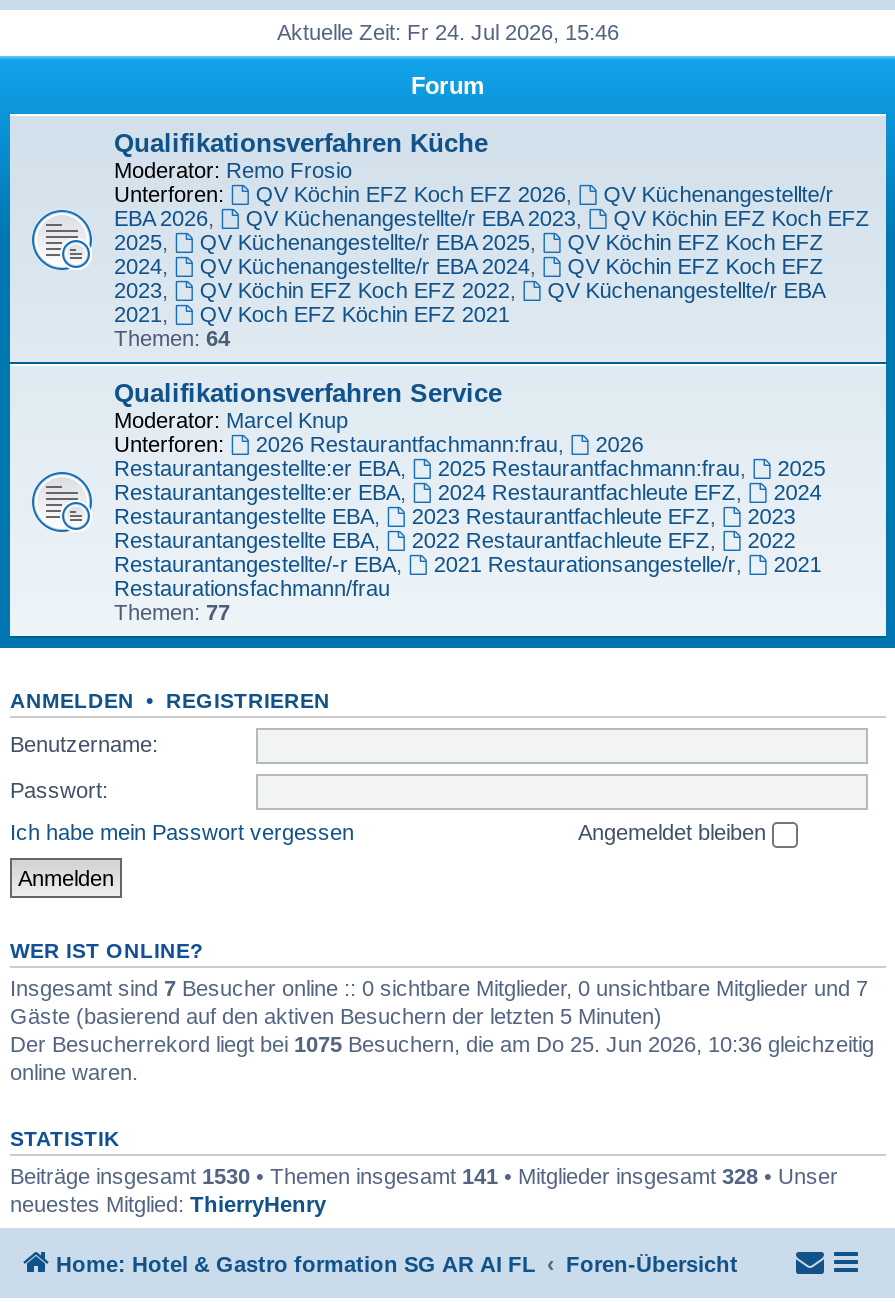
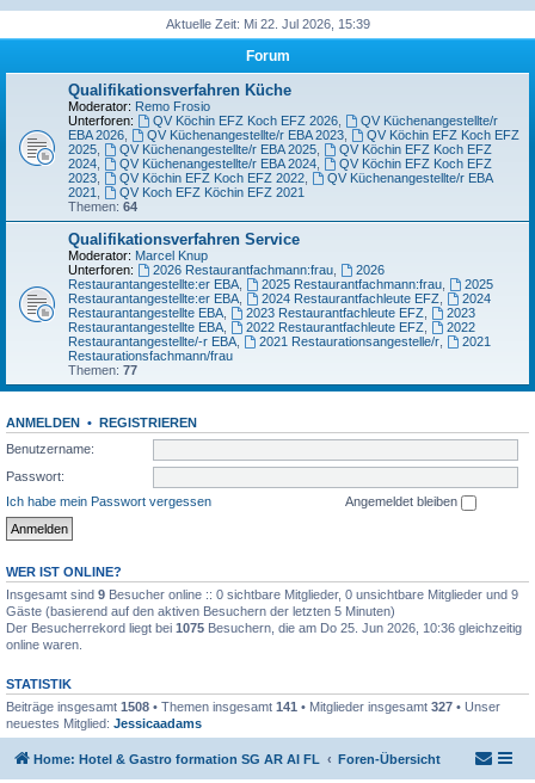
[277,20,619,44] Aktuelle Zeit: Fr 24. Jul 2026, 15:46 -> [165,17,370,31] Aktuelle Zeit: Mi 22. Jul 2026, 15:39
[10,975,868,999] Insgesamt sind 7 Besucher online :: 0 sichtbare Mitglieder, 0 unsichtbare Mitglieder und 7 -> [6,587,518,601] Insgesamt sind 9 Besucher online :: 0 sichtbare Mitglieder, 0 unsichtbare Mitglieder und 9
[10,1163,838,1187] Beiträge insgesamt 1530 • Themen insgesamt 141 • Mitglieder insgesamt 328 • Unser -> [6,699,500,713] Beiträge insgesamt 1508 • Themen insgesamt 141 • Mitglieder insgesamt 327 • Unser
[10,1191,326,1215] neuestes Mitglied: ThierryHenry -> [6,716,202,730] neuestes Mitglied: Jessicaadams

